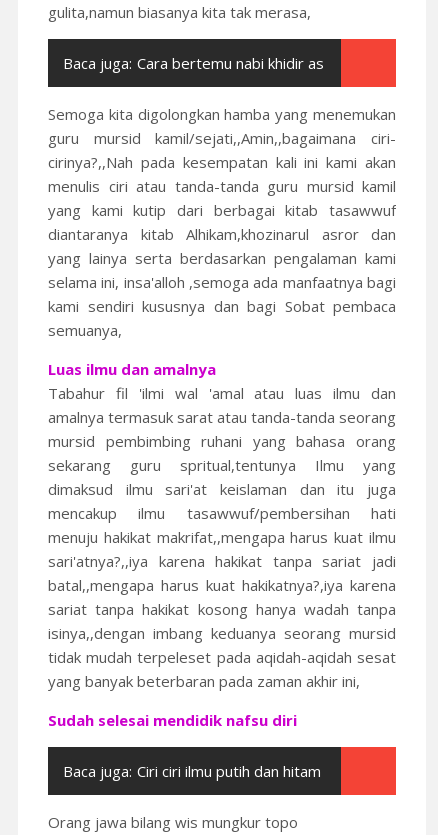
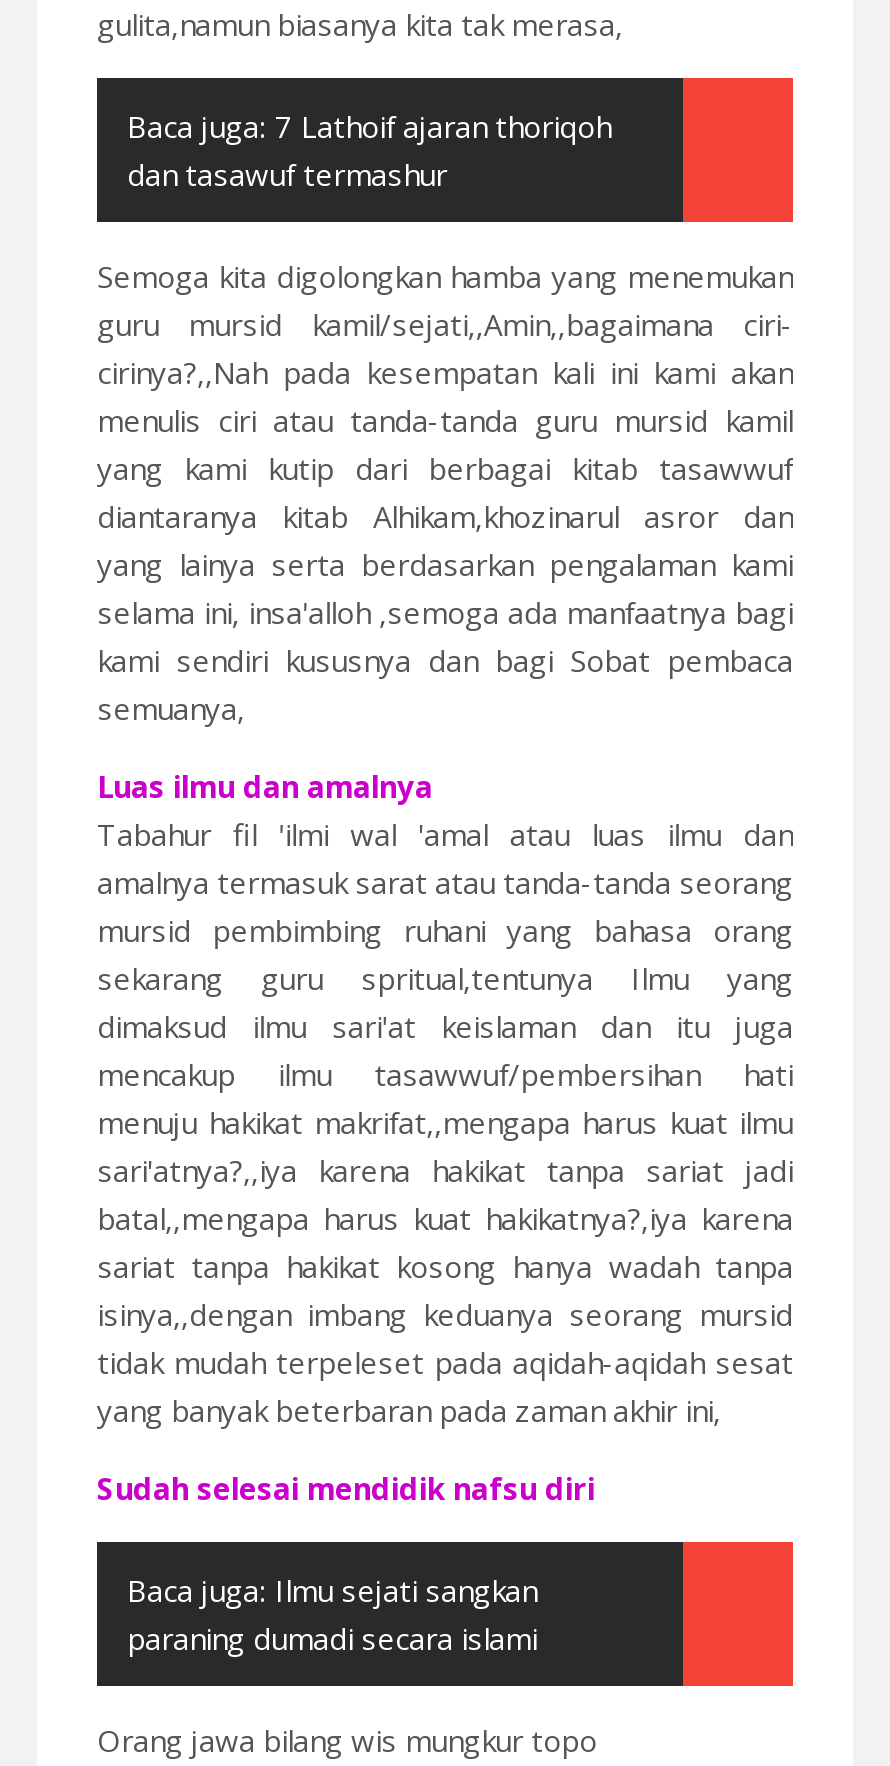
[63,53,324,73] Baca juga: Cara bertemu nabi khidir as -> [127,106,611,194] Baca juga: 7 Lathoif ajaran thoriqoh | dan tasawuf termashur
[63,761,321,781] Baca juga: Ciri ciri ilmu putih dan hitam -> [127,1570,537,1658] Baca juga: Ilmu sejati sangkan | paraning dumadi secara islami

